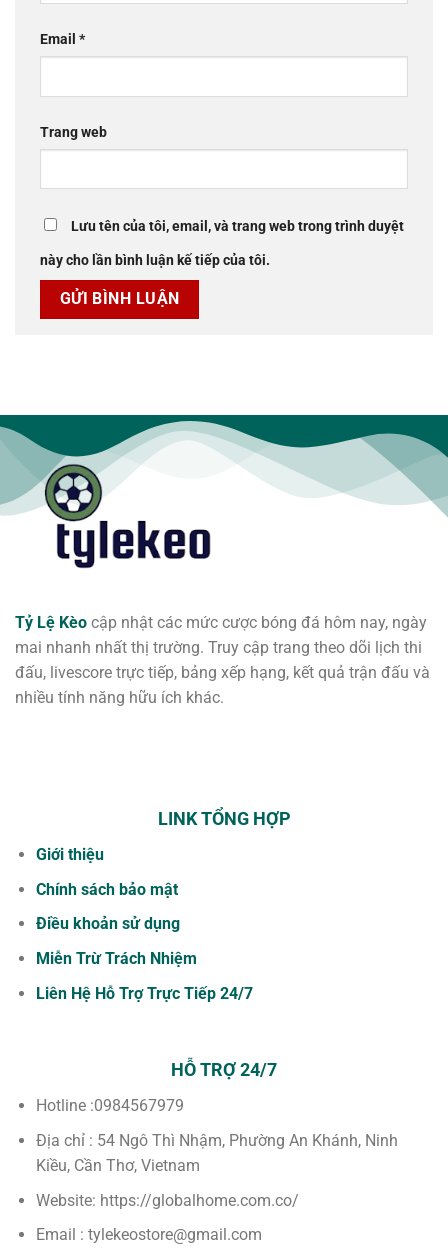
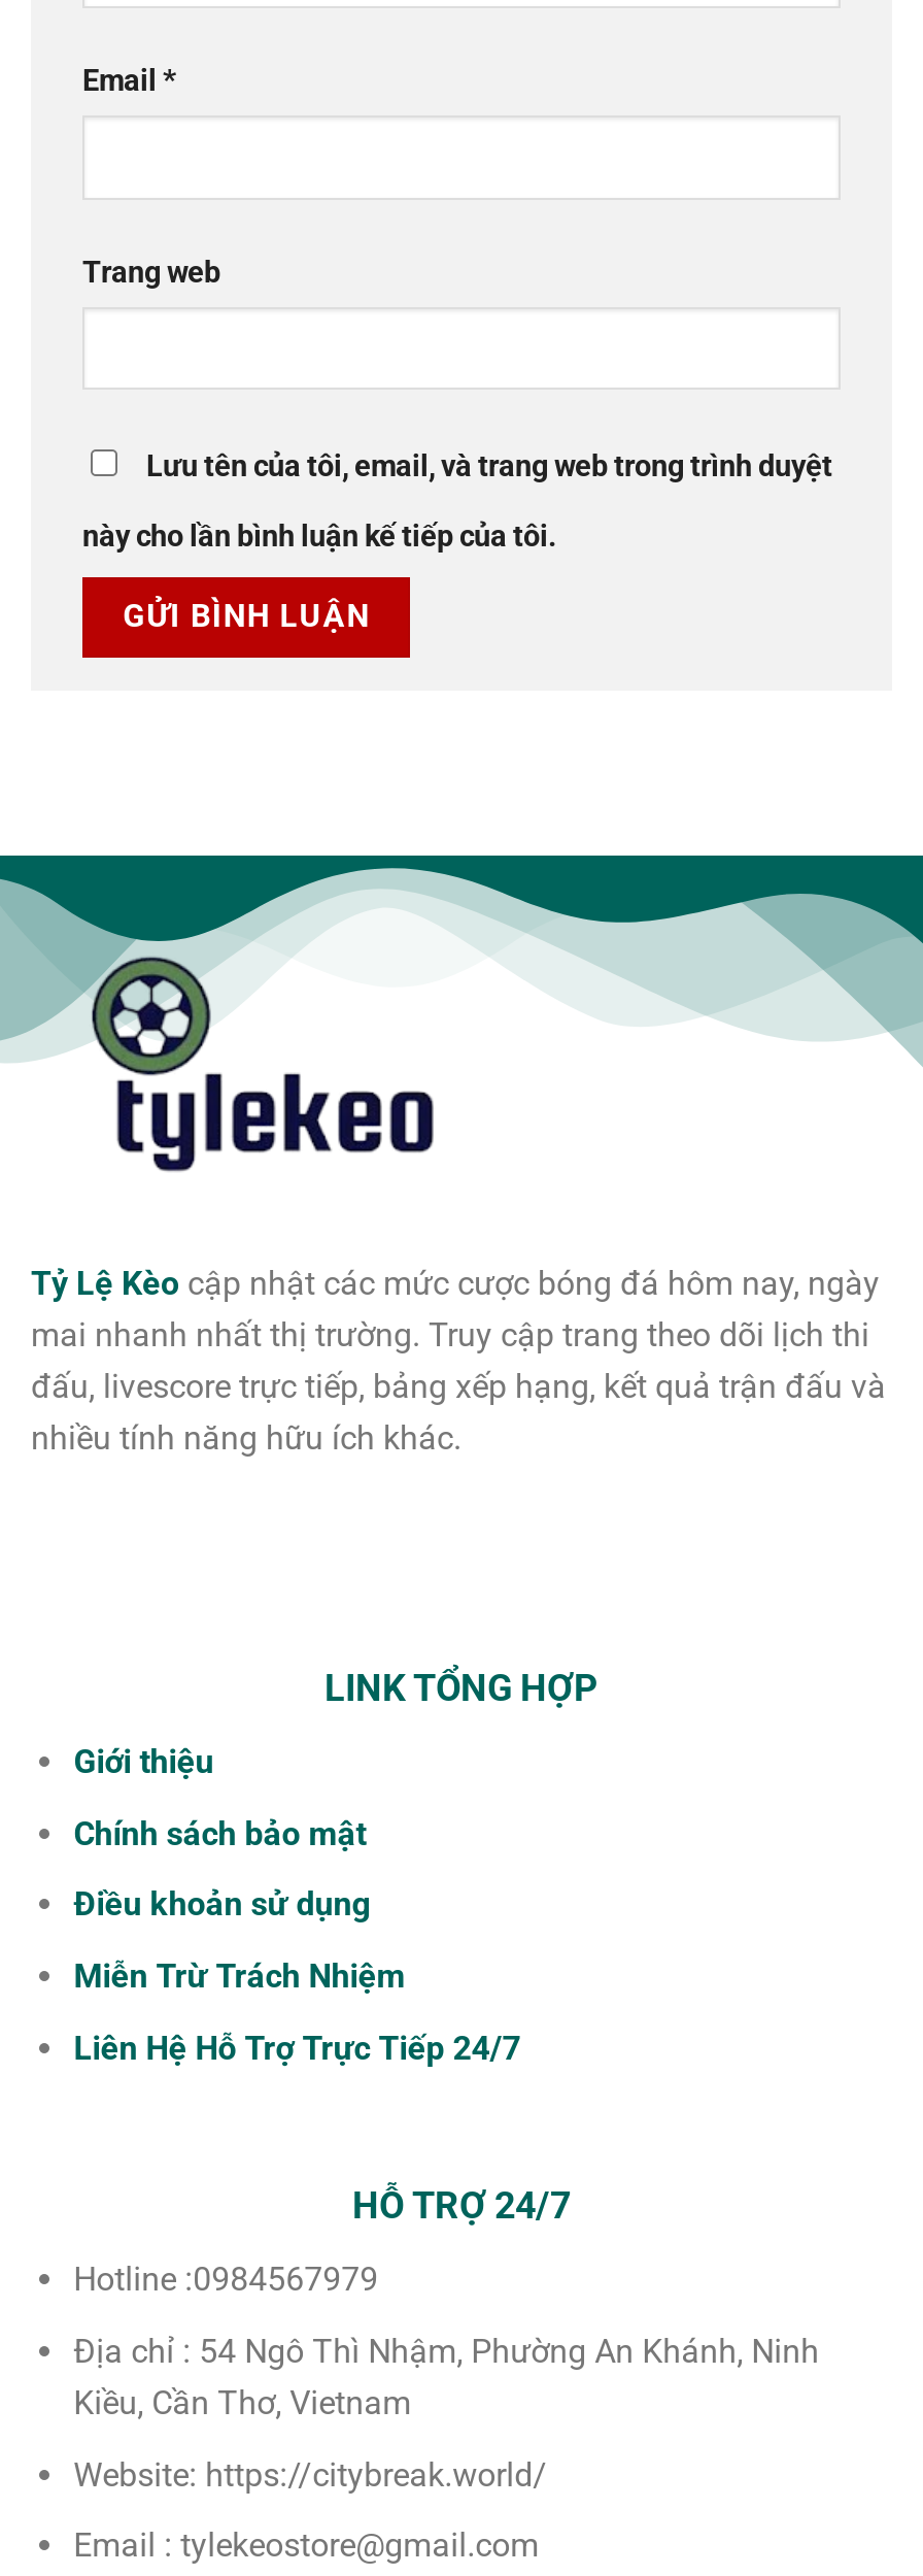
[36,1191,299,1210] Website: https://globalhome.com.co/ -> [73,2455,547,2494] Website: https://citybreak.world/

